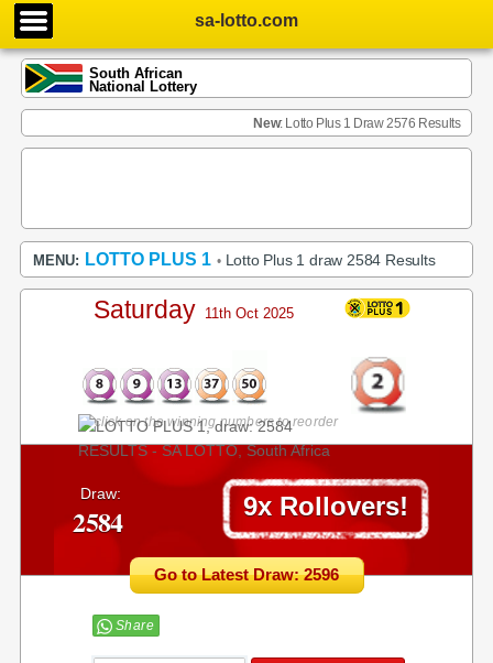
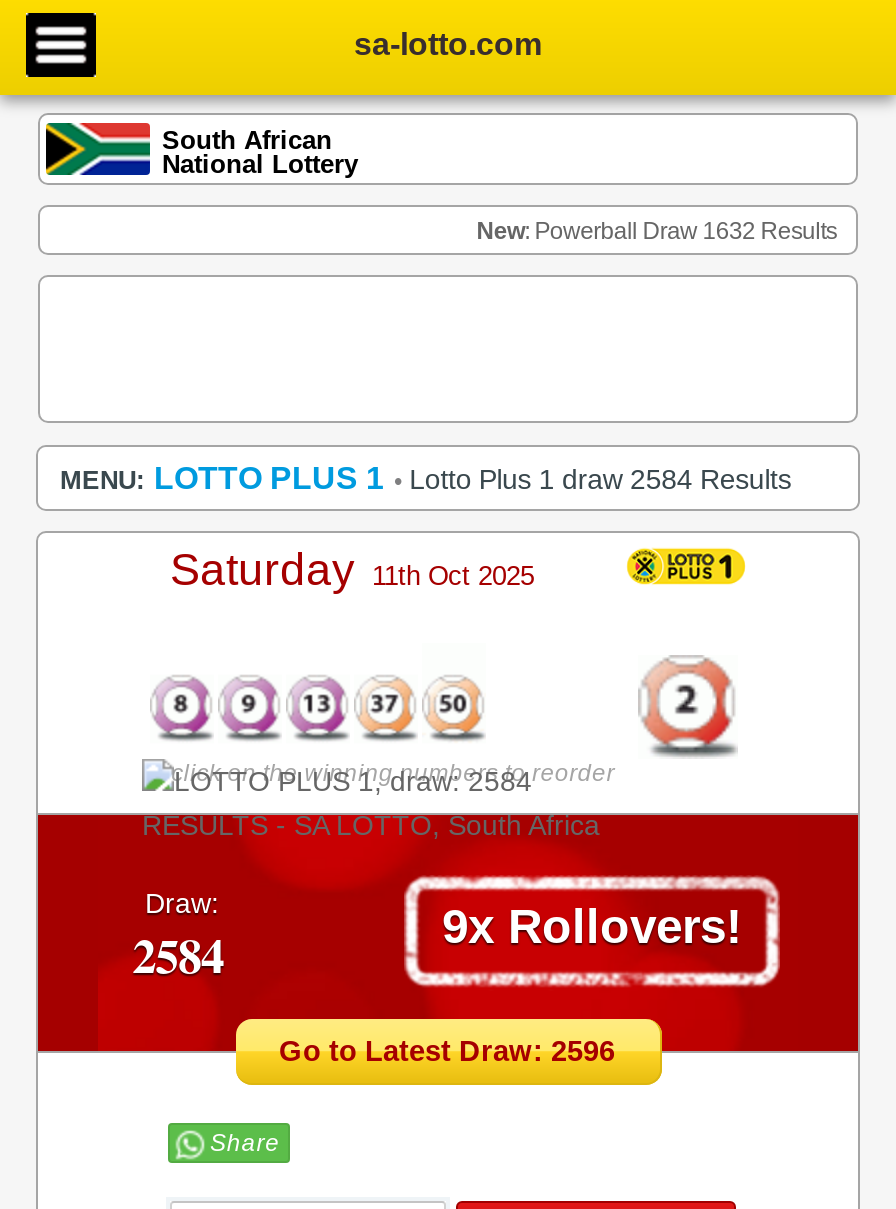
[254,116,461,131] New: Lotto Plus 1 Draw 2576 Results -> [476,217,837,245] New: Powerball Draw 1632 Results

